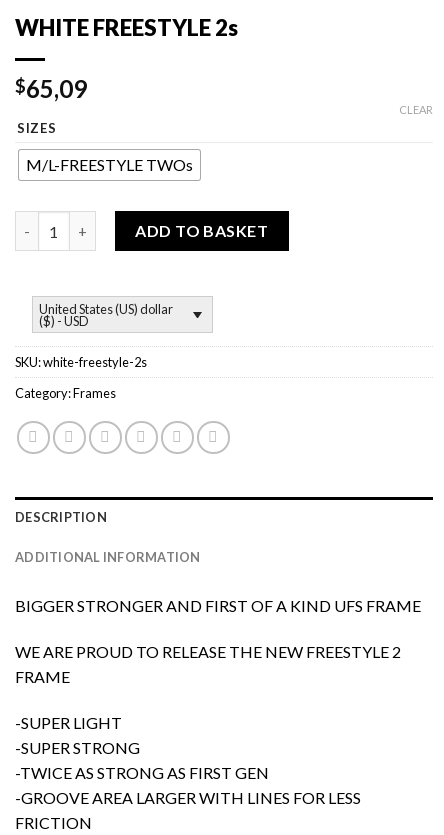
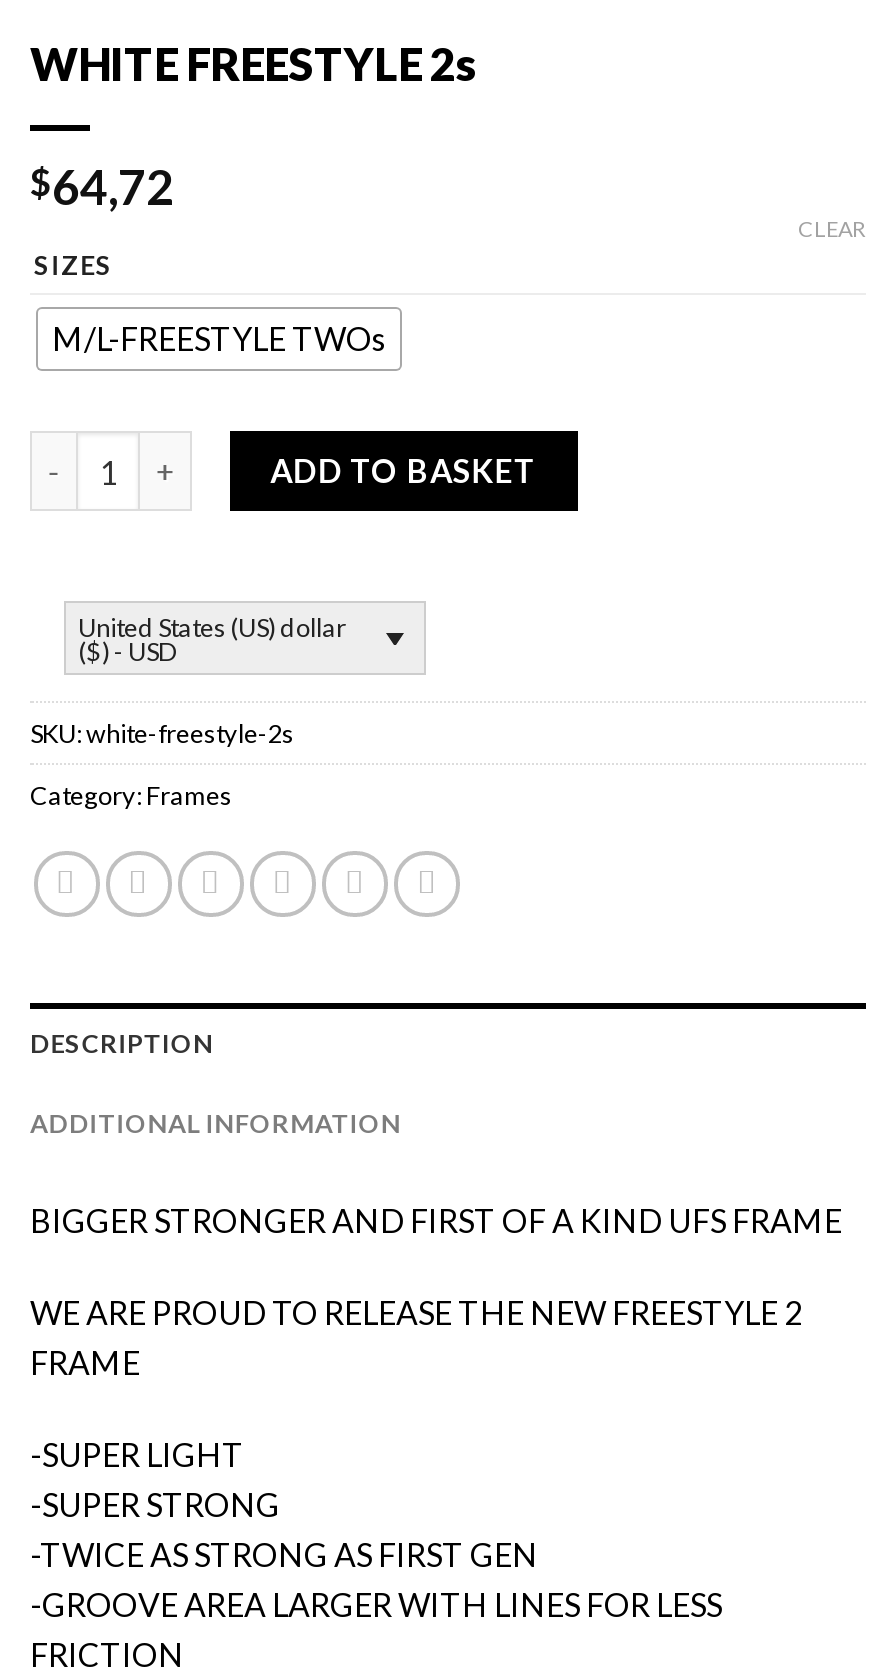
[15,74,87,103] $65,09 -> [30,157,174,215] $64,72

